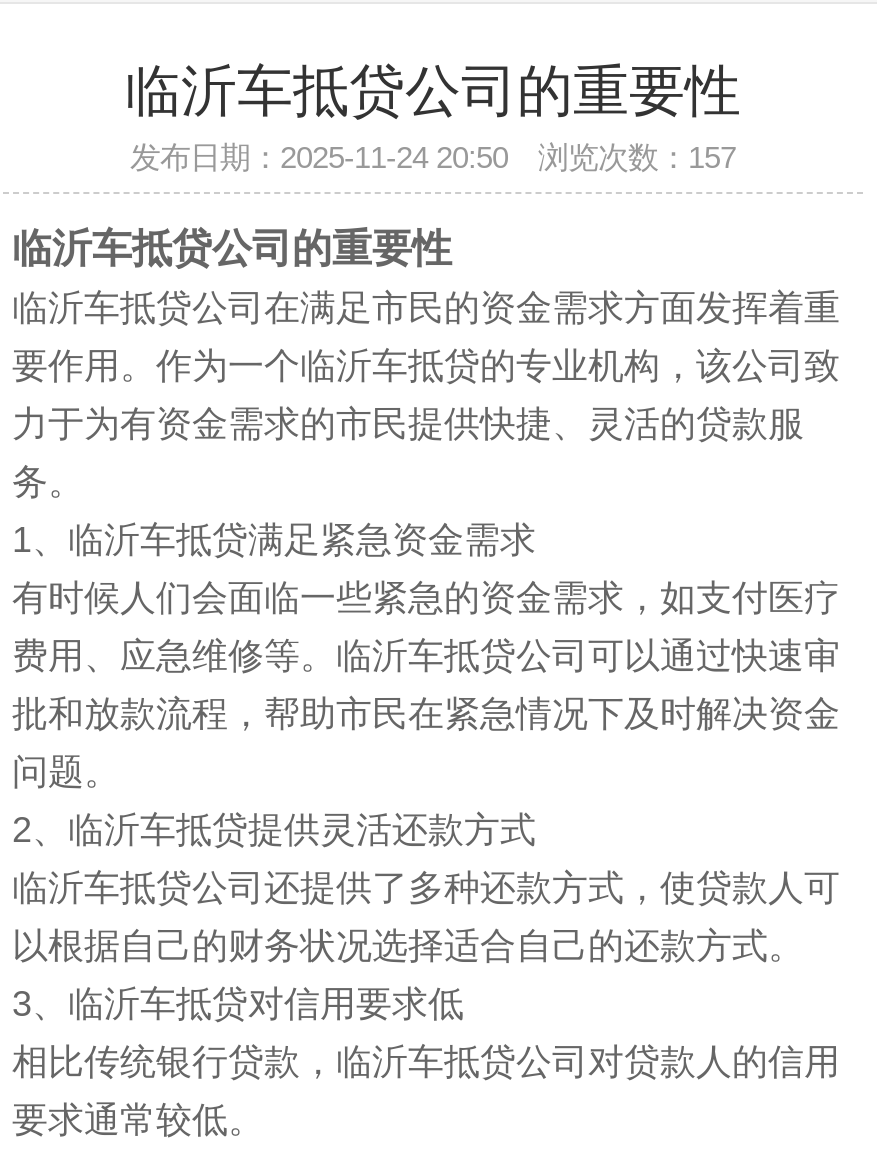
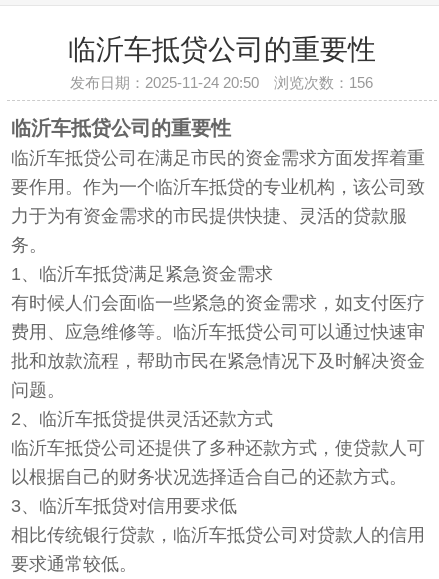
[130,140,736,174] 发布日期：2025-11-24 20:50 浏览次数：157 -> [70,74,373,91] 发布日期：2025-11-24 20:50 浏览次数：156

